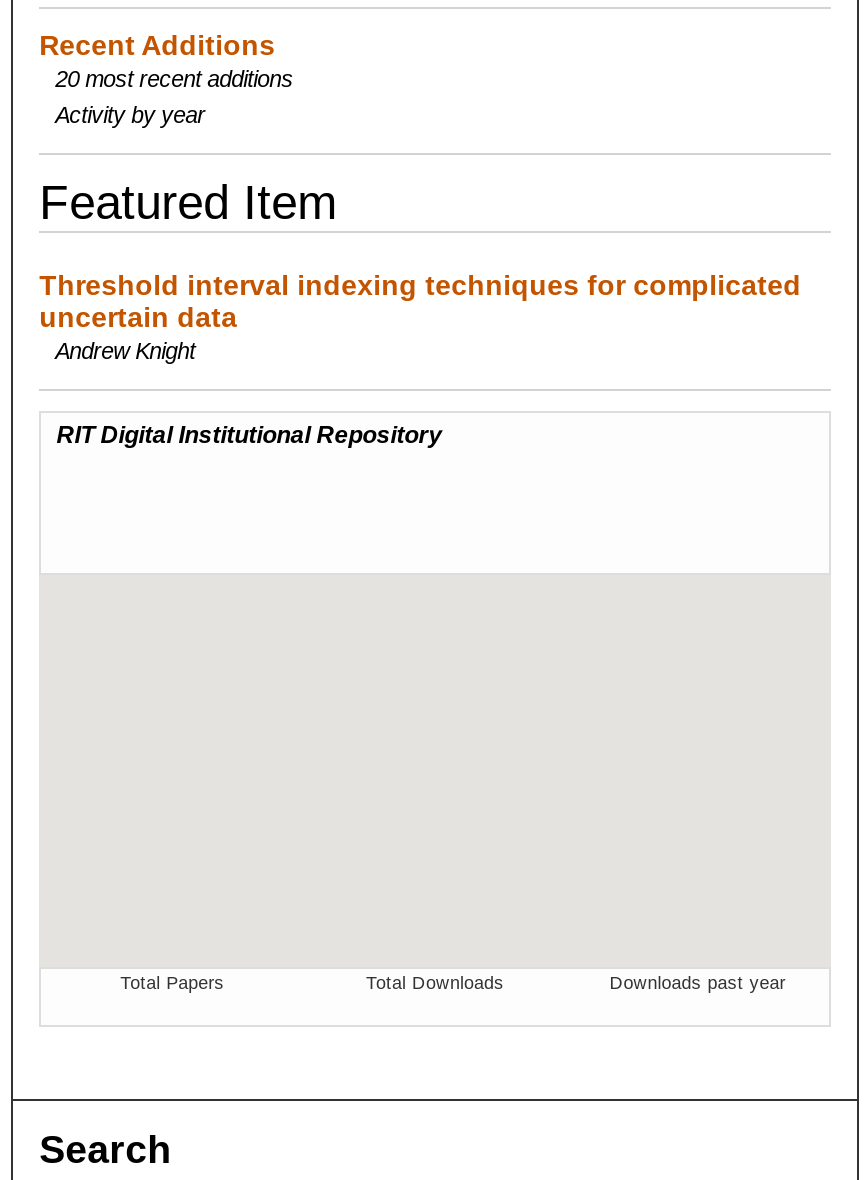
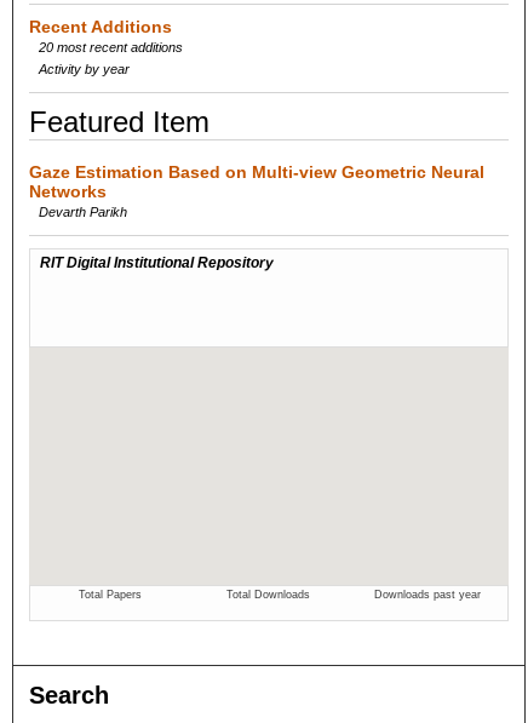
[39,269,801,363] Threshold interval indexing techniques for complicated | uncertain data | Andrew Knight -> [29,162,485,219] Gaze Estimation Based on Multi-view Geometric Neural | Networks | Devarth Parikh

